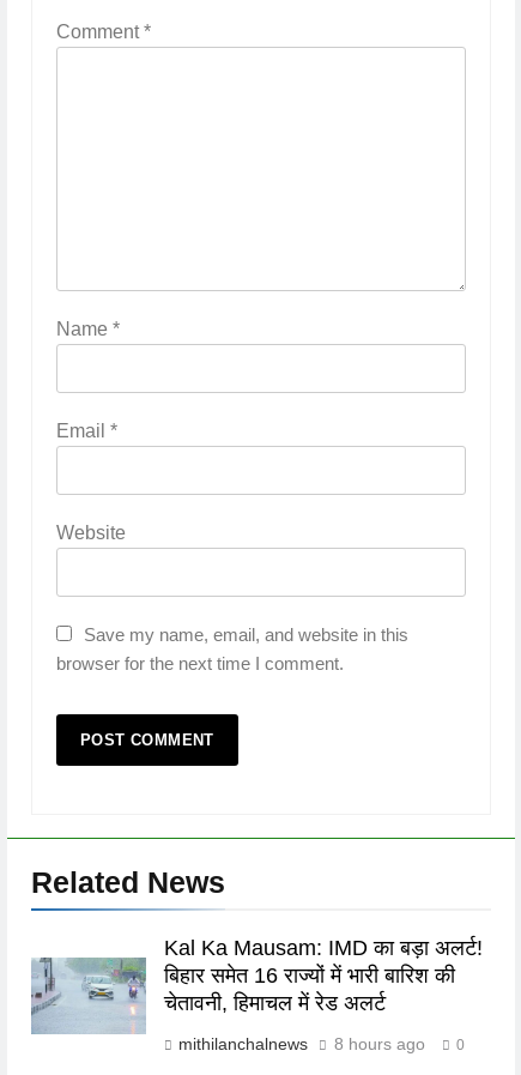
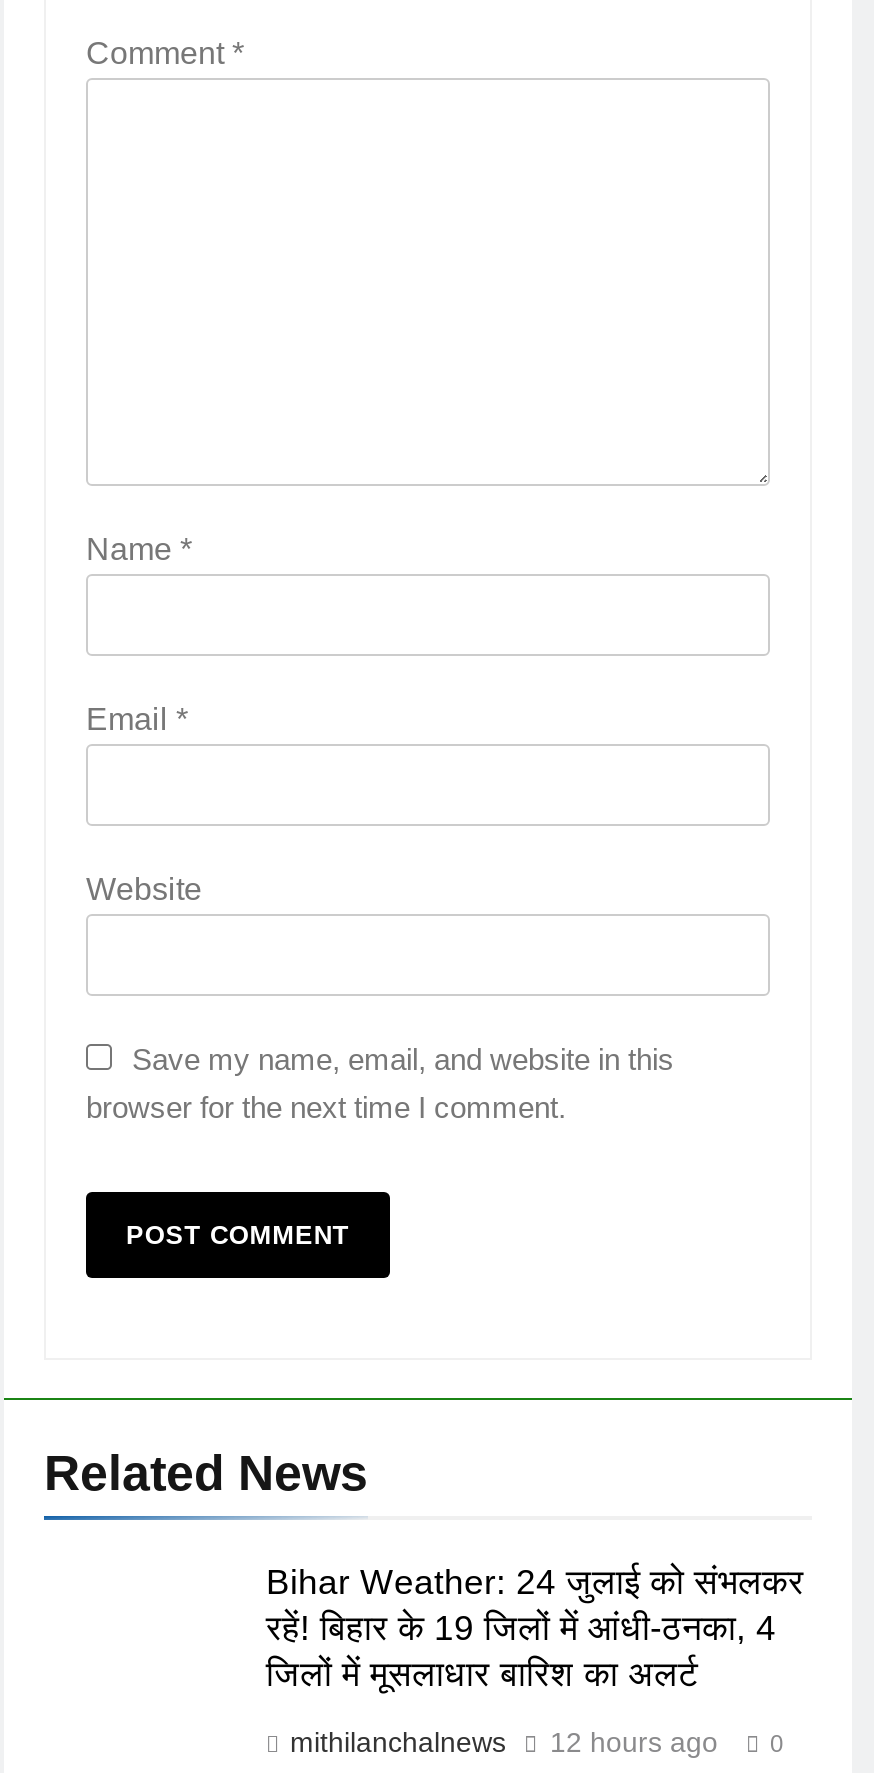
[164,936,483,1015] Kal Ka Mausam: IMD का बड़ा अलर्ट! | बिहार समेत 16 राज्यों में भारी बारिश की | चेतावनी, हिमाचल में रेड अलर्ट -> [266,1562,804,1694] Bihar Weather: 24 जुलाई को संभलकर | रहें! बिहार के 19 जिलों में आंधी-ठनका, 4 | जिलों में मूसलाधार बारिश का अलर्ट
[30,956,147,1035] [image] -> none
[178,1034,465,1053] mithilanchalnews 8 hours ago 0 -> [290,1726,784,1758] mithilanchalnews 12 hours ago 0

